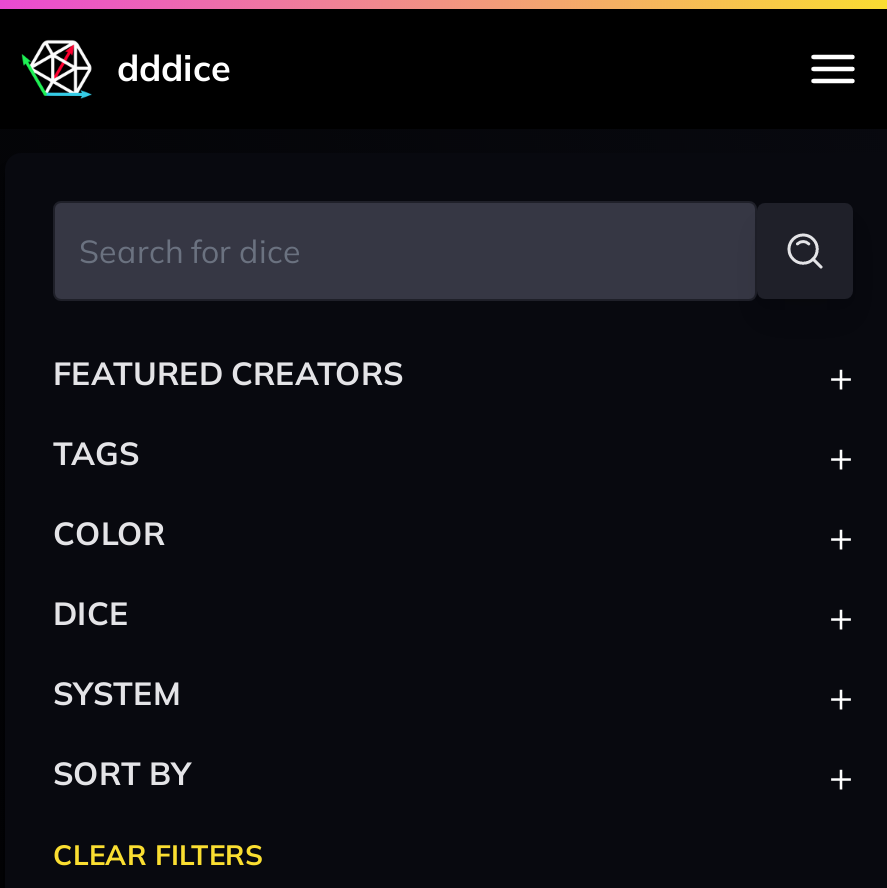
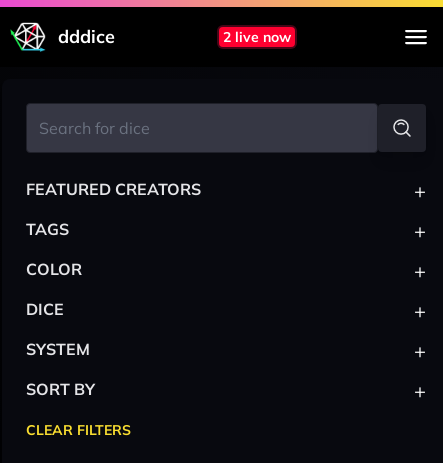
none -> [222,28,290,46] 2 live now

